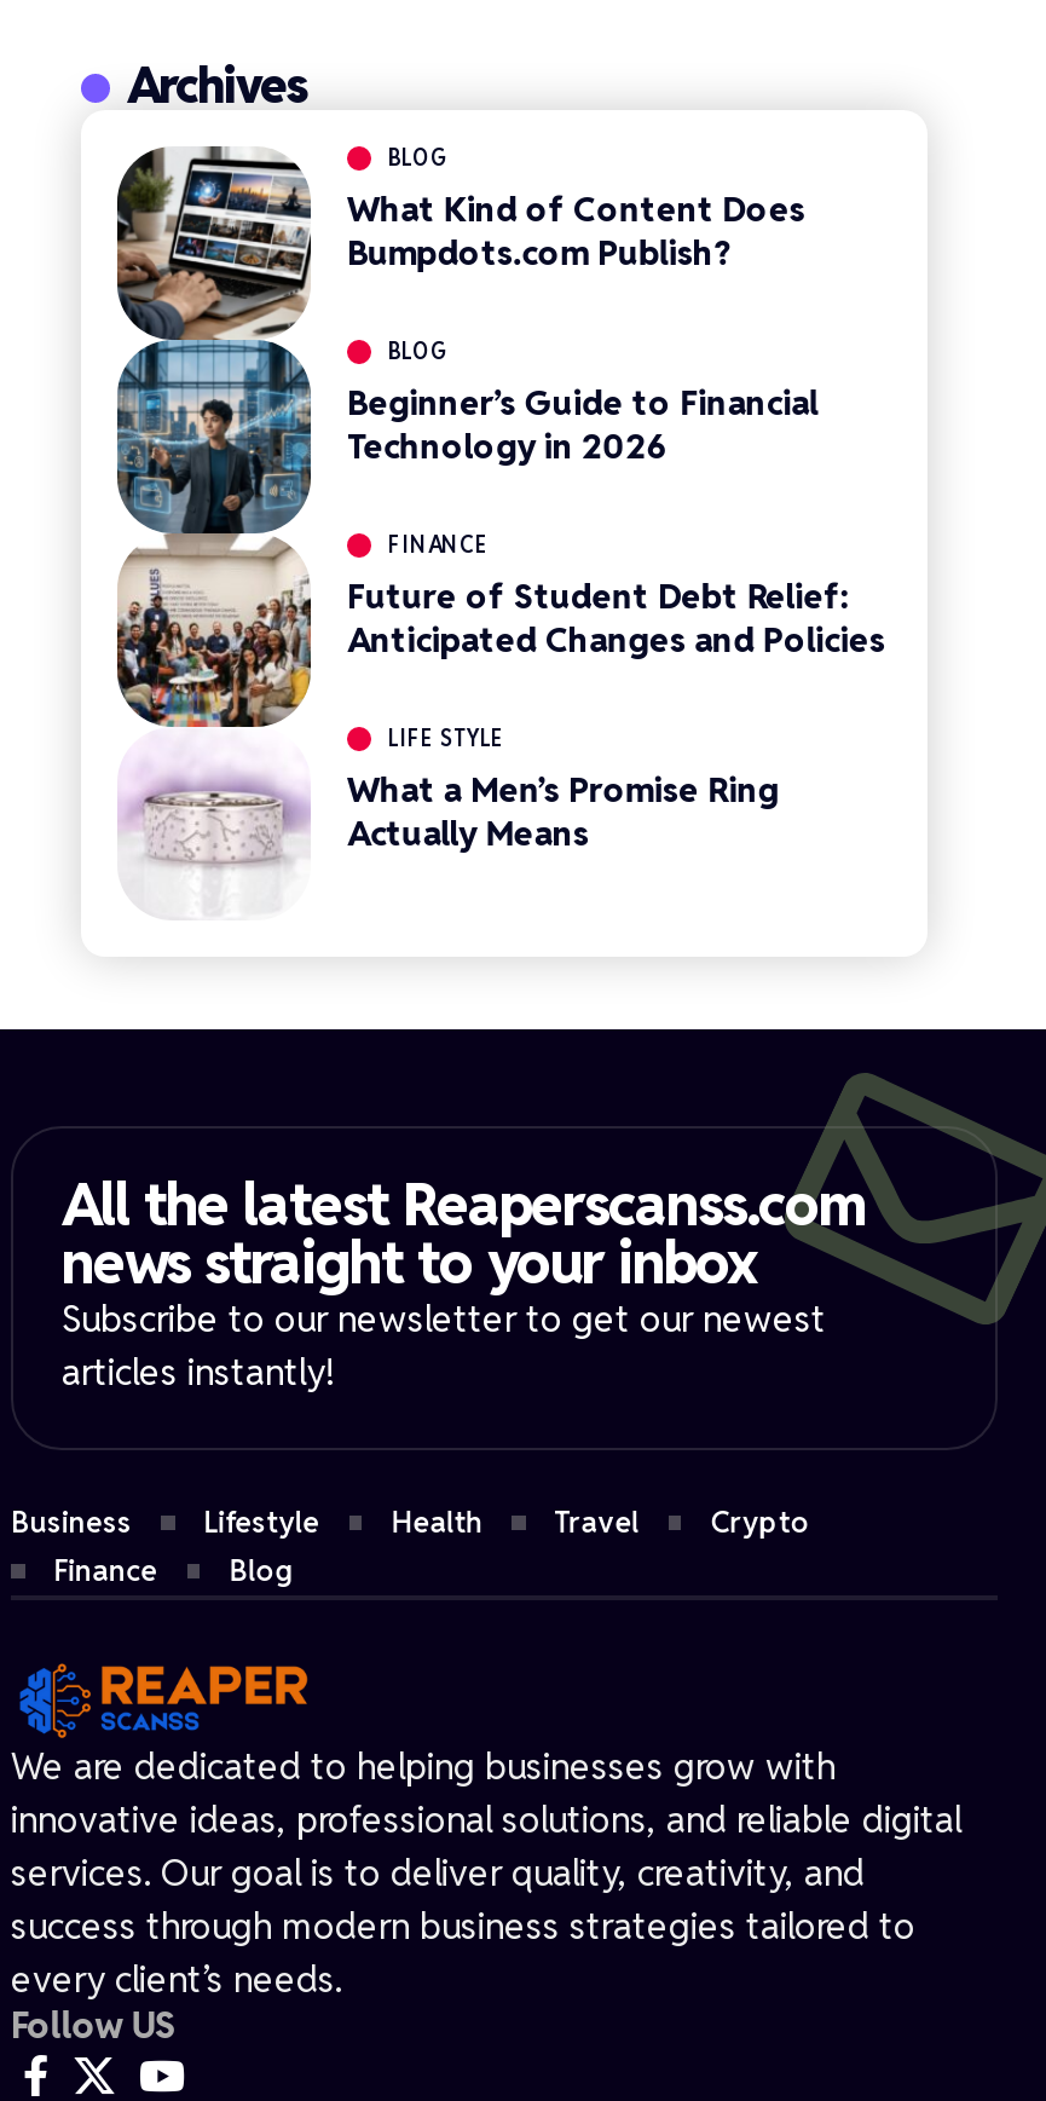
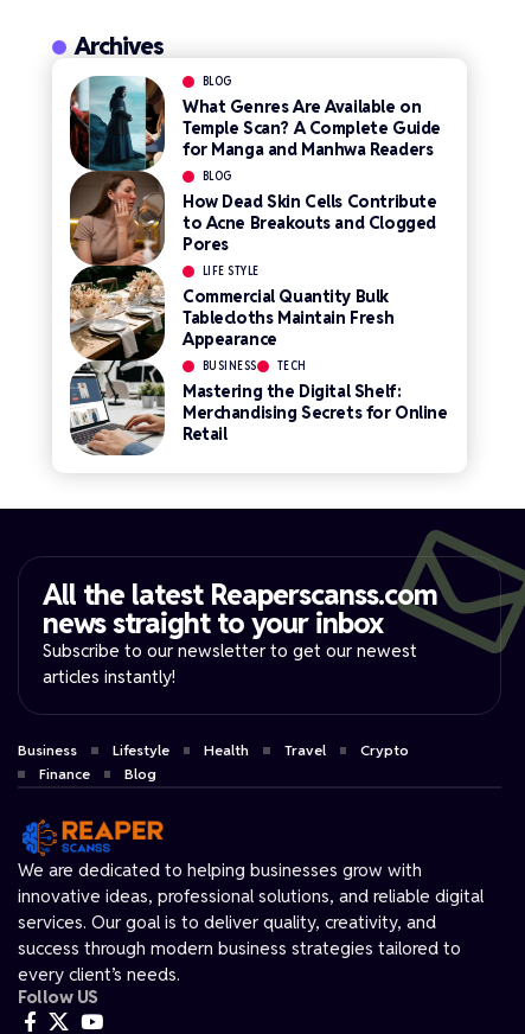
[115,146,814,920] [image] | What Kind of Content Does | Bumpdots.com Publish? -> [69,76,441,457] [image] | What Genres Are Available on | Temple Scan? A Complete Guide | for Manga and Manhwa Readers
[347,381,885,661] Beginner’s Guide to Financial | Technology in 2026 | FINANCE | Future of Student Debt Relief: | Anticipated Changes and Policies -> [183,191,437,255] How Dead Skin Cells Contribute | to Acne Breakouts and Clogged | Pores
moved [388,722,504,753] -> [203,263,260,279]: LIFE STYLE
[347,768,779,855] What a Men’s Promise Ring | Actually Means -> [183,286,447,445] Commercial Quantity Bulk | Tablecloths Maintain Fresh | Appearance | BUSINESS | TECH | Mastering the Digital Shelf: | Merchandising Secrets for Online | Retail

